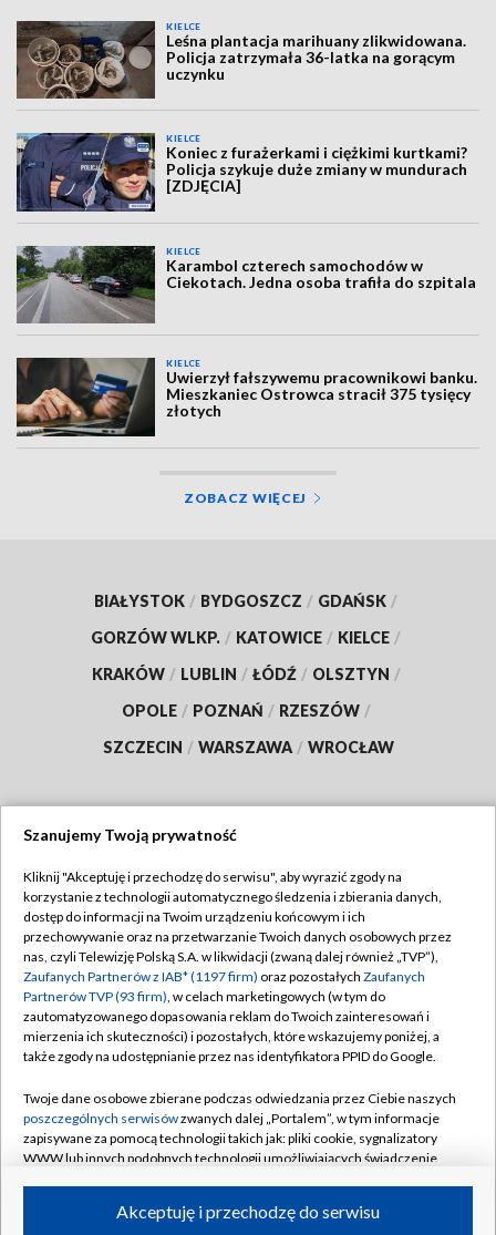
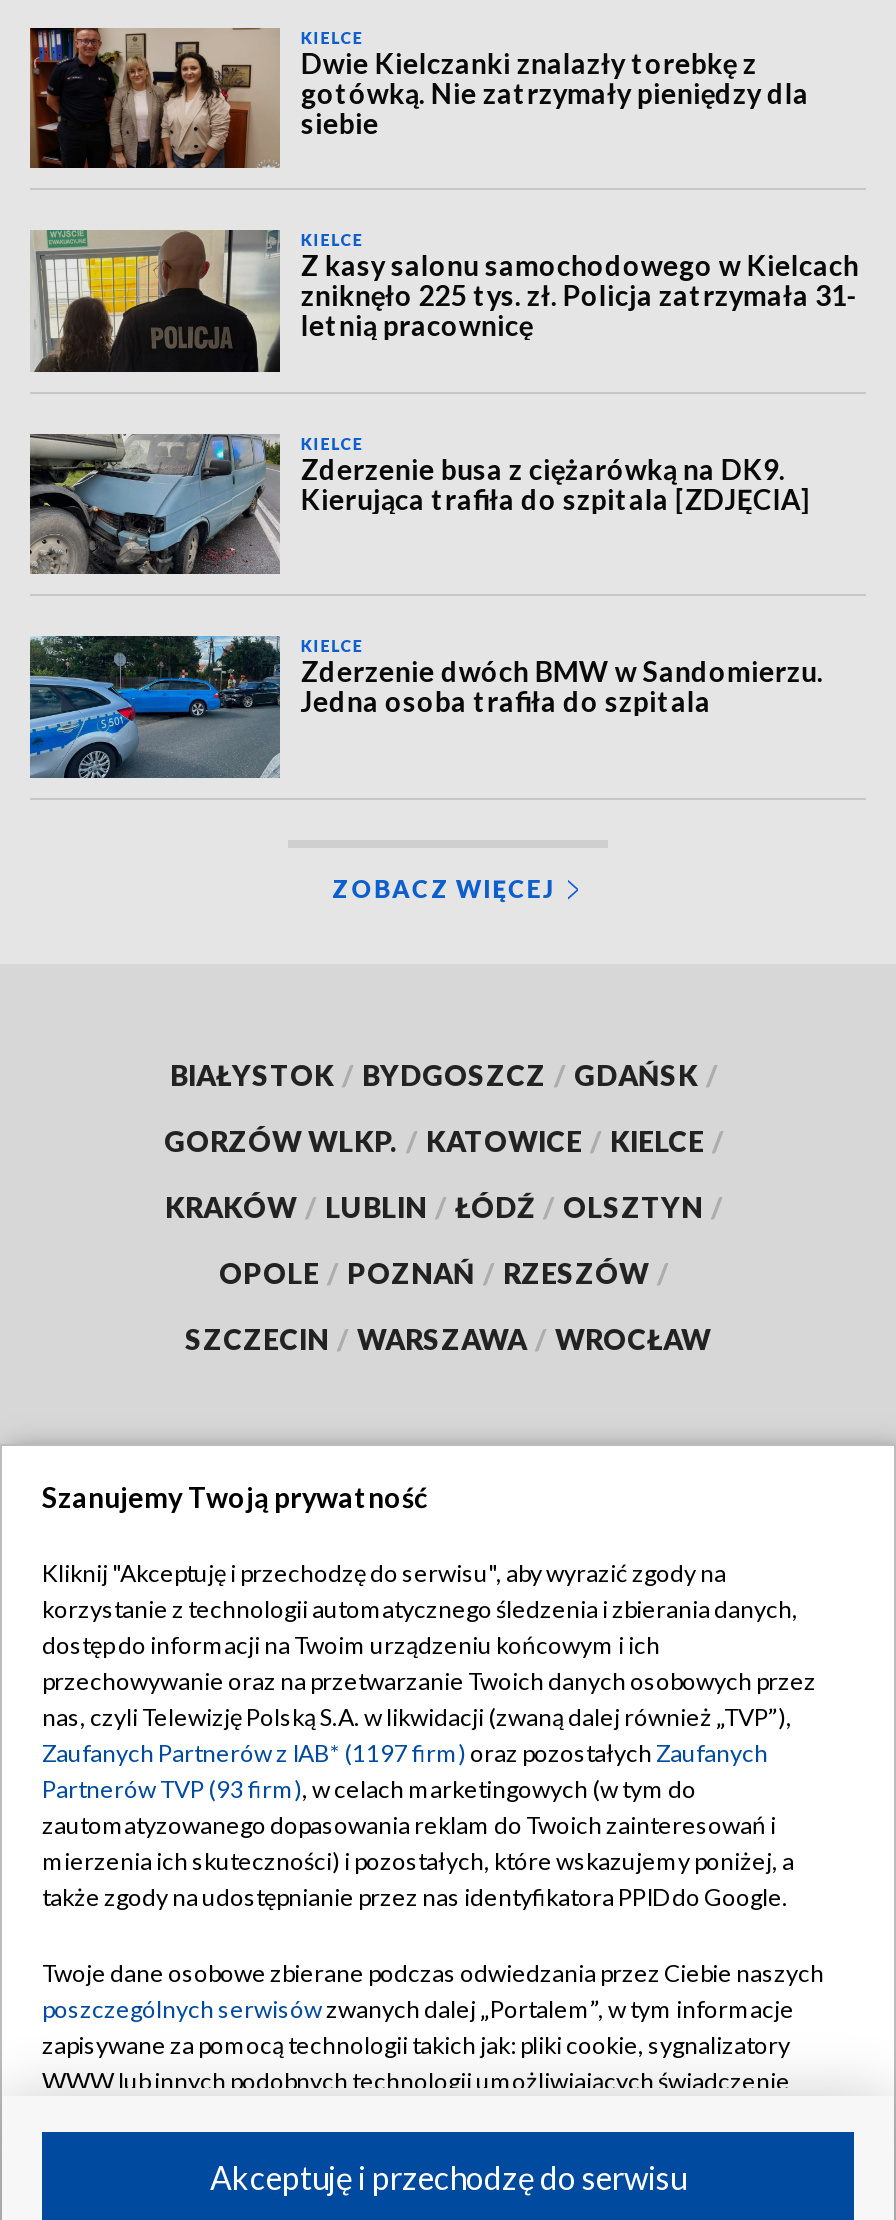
[15,21,467,100] [image] | Leśna plantacja marihuany zlikwidowana. | Policja zatrzymała 36-latka na gorącym | uczynku -> [28,28,809,170] [image] | Dwie Kielczanki znalazły torebkę z | gotówką. Nie zatrzymały pieniędzy dla | siebie
[15,132,468,213] [image] | Koniec z furażerkami i ciężkimi kurtkami? | Policja szykuje duże zmiany w mundurach | [ZDJĘCIA] -> [30,230,859,374] [image] | Z kasy salonu samochodowego w Kielcach | zniknęło 225 tys. zł. Policja zatrzymała 31- | letnią pracownicę
[17,246,477,323] [image] | Karambol czterech samochodów w | Ciekotach. Jedna osoba trafiła do szpitala -> [30,434,811,574] [image] | Zderzenie busa z ciężarówką na DK9. | Kierująca trafiła do szpitala [ZDJĘCIA]
[15,357,478,438] [image] | Uwierzył fałszywemu pracownikowi banku. | Mieszkaniec Ostrowca stracił 375 tysięcy | złotych -> [28,636,823,780] [image] | Zderzenie dwóch BMW w Sandomierzu. | Jedna osoba trafiła do szpitala

